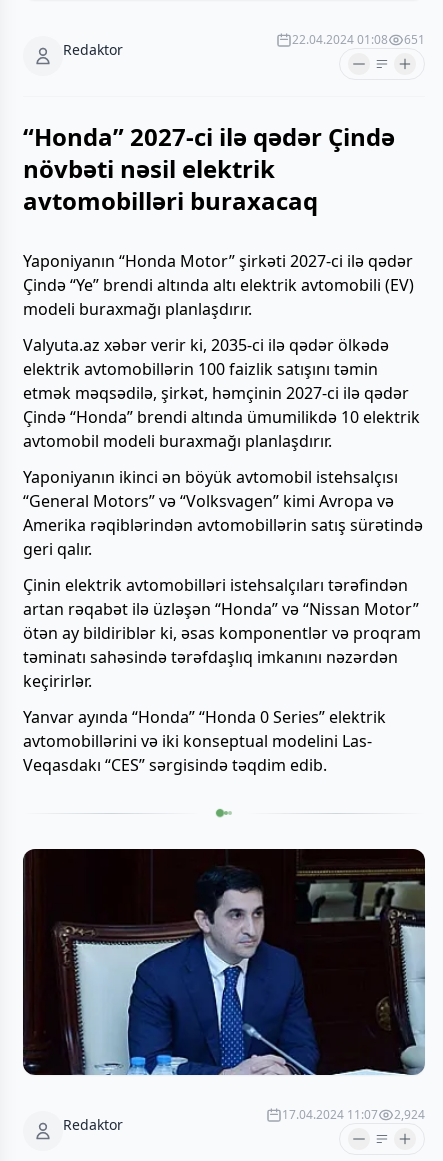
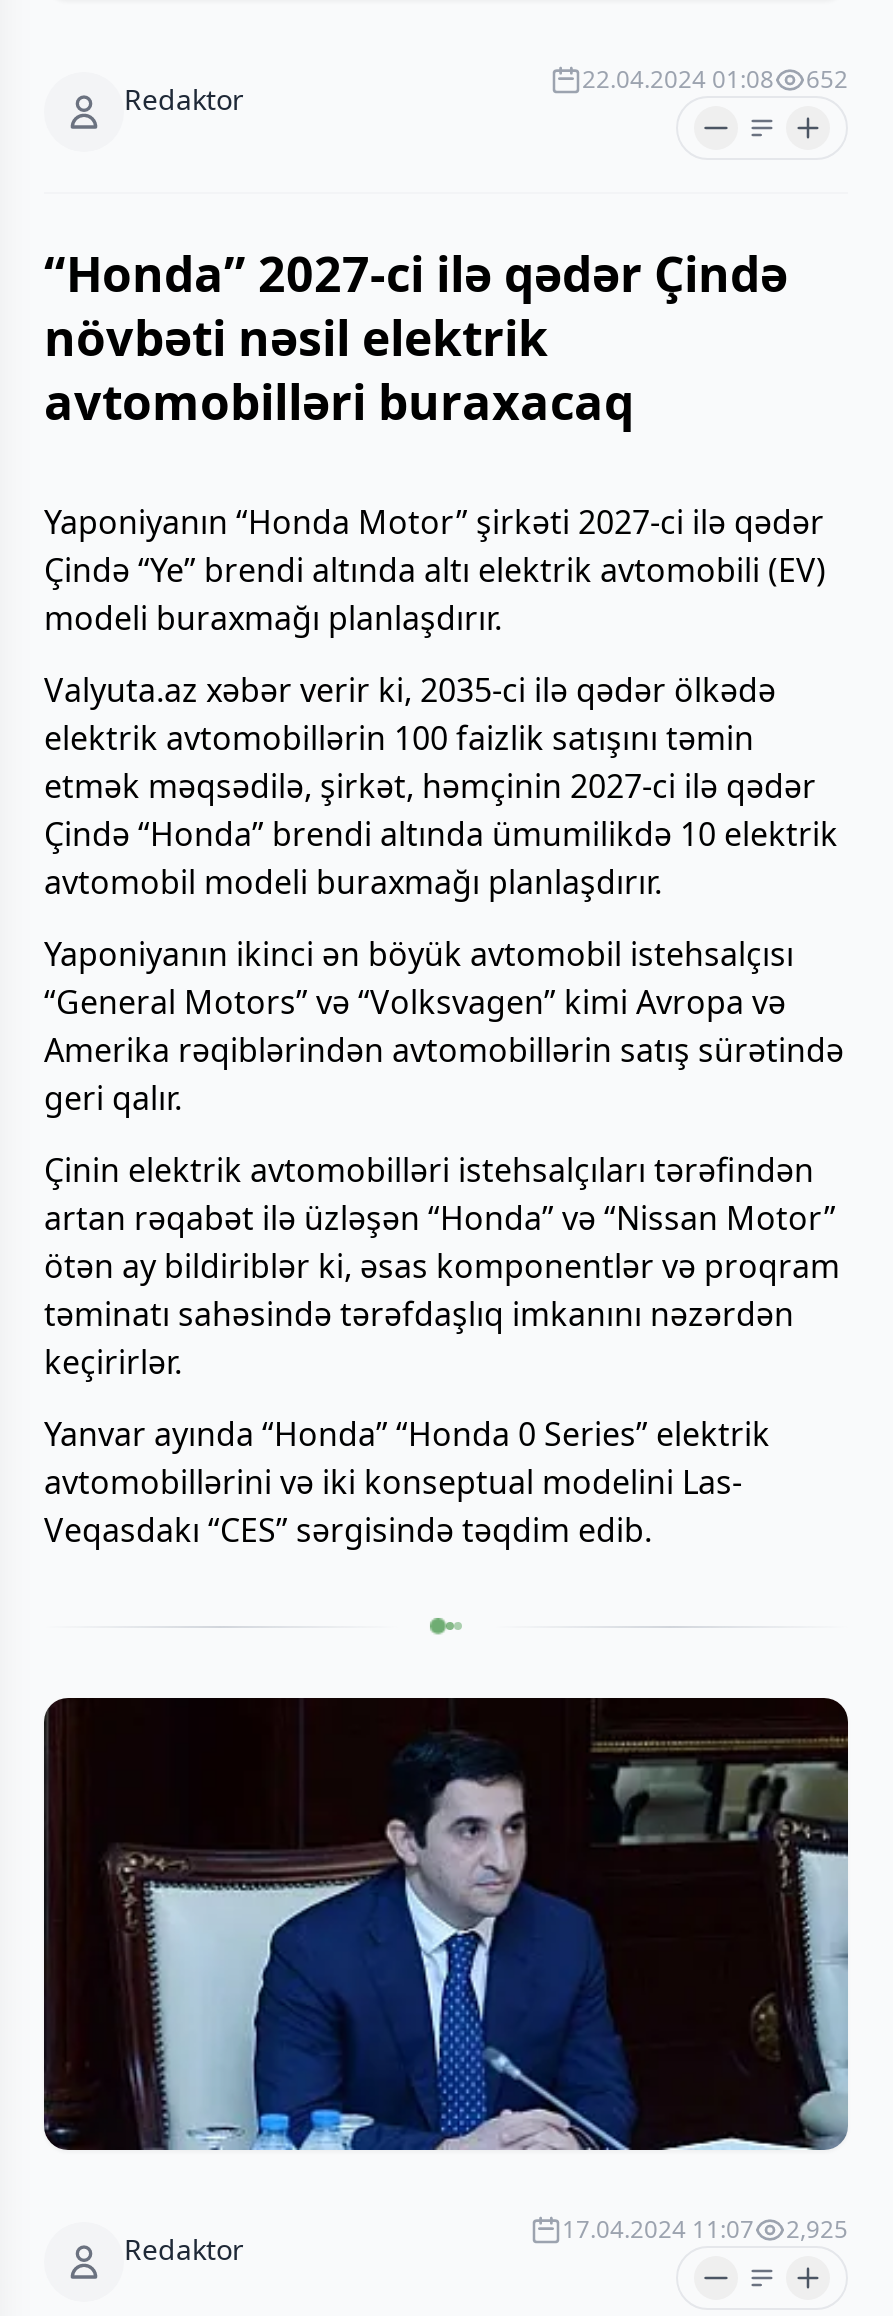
[292,31,425,48] 22.04.2024 01:08 651 -> [582,62,848,96] 22.04.2024 01:08 652
[282,1106,425,1123] 17.04.2024 11:07 2,924 -> [562,2212,848,2246] 17.04.2024 11:07 2,925

